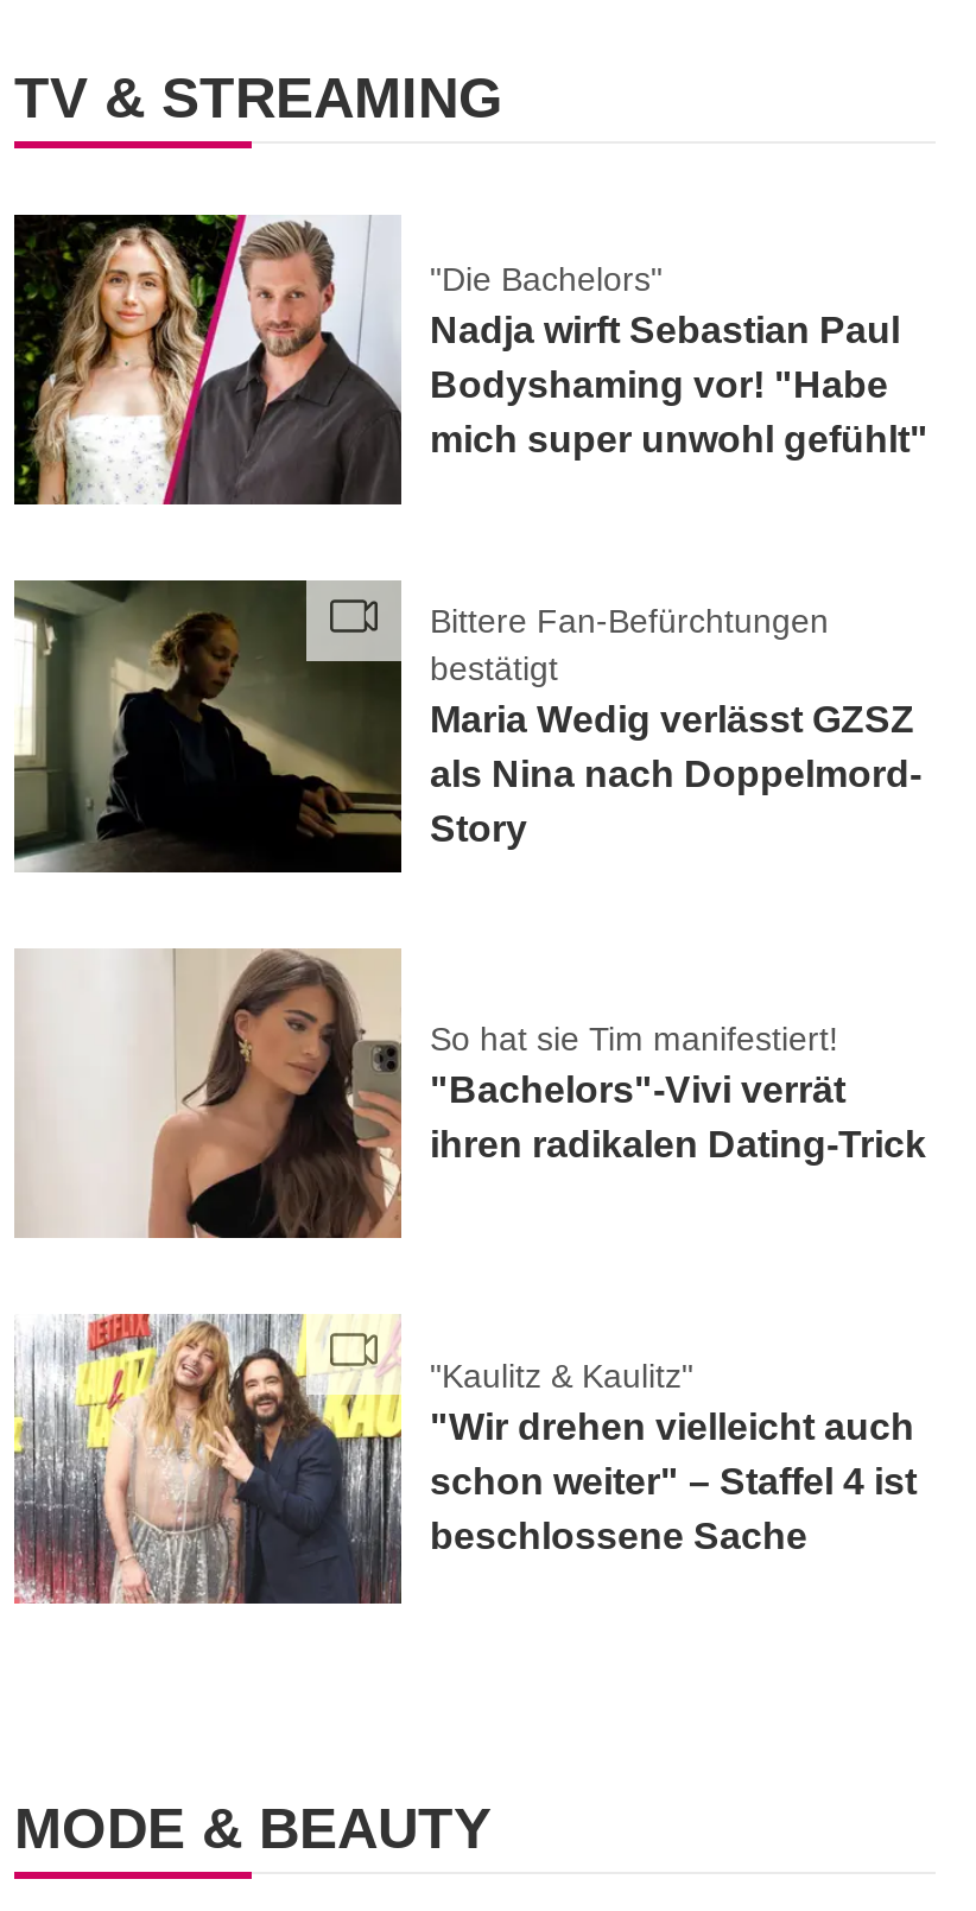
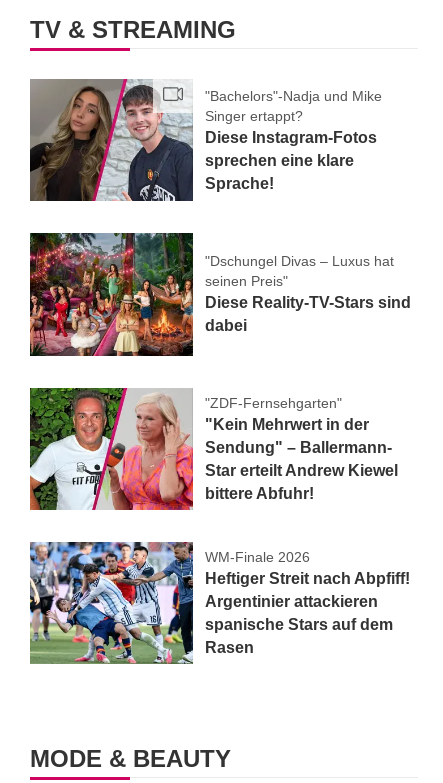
[14,212,929,507] [image] | "Die Bachelors" | Nadja wirft Sebastian Paul | Bodyshaming vor! "Habe | mich super unwohl gefühlt" -> [29,79,382,202] [image] | "Bachelors"-Nadja und Mike | Singer ertappt? | Diese Instagram-Fotos | sprechen eine klare | Sprache!
[12,578,921,875] [image] | Bittere Fan-Befürchtungen | bestätigt | Maria Wedig verlässt GZSZ | als Nina nach Doppelmord- | Story -> [29,232,411,357] [image] | "Dschungel Divas – Luxus hat | seinen Preis" | Diese Reality-TV-Stars sind | dabei
[14,948,926,1240] [image] | So hat sie Tim manifestiert! | "Bachelors"-Vivi verrät | ihren radikalen Dating-Trick -> [29,387,398,511] [image] | "ZDF-Fernsehgarten" | "Kein Mehrwert in der | Sendung" – Ballermann- | Star erteilt Andrew Kiewel | bittere Abfuhr!
[12,1312,917,1604] [image] | "Kaulitz & Kaulitz" | "Wir drehen vielleicht auch | schon weiter" – Staffel 4 ist | beschlossene Sache -> [29,541,410,665] [image] | WM-Finale 2026 | Heftiger Streit nach Abpfiff! | Argentinier attackieren | spanische Stars auf dem | Rasen

